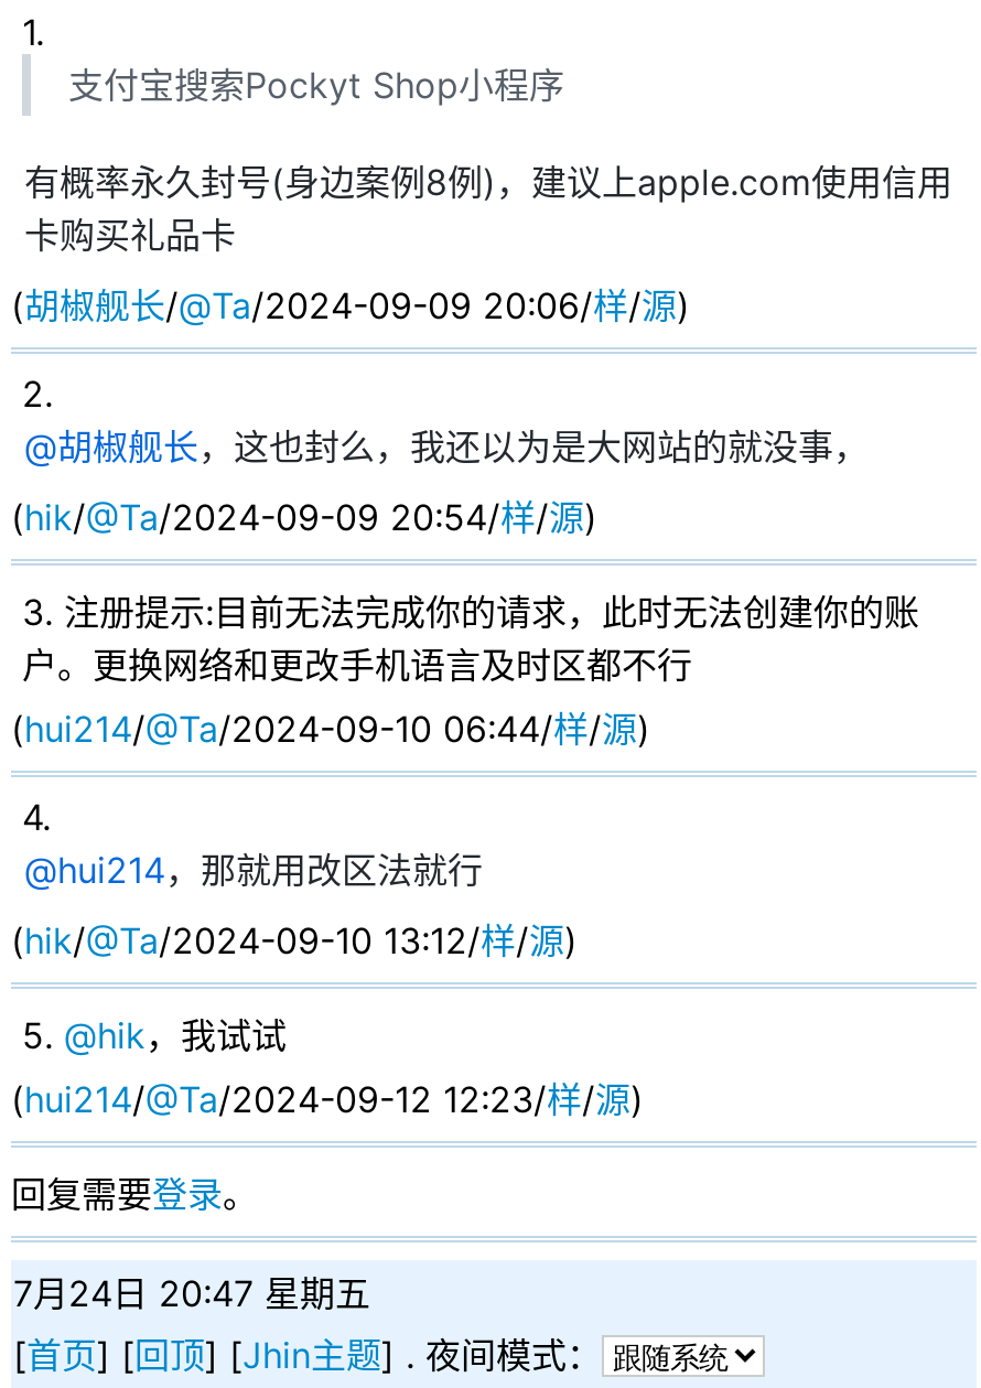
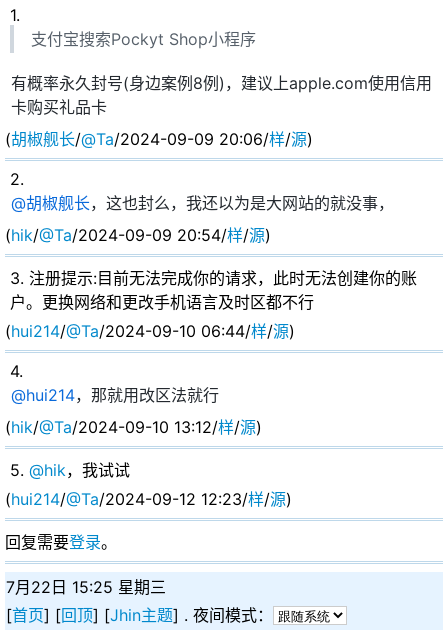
[13,1271,370,1315] 7月24日 20:47 星期五 -> [6,577,166,597] 7月22日 15:25 星期三

